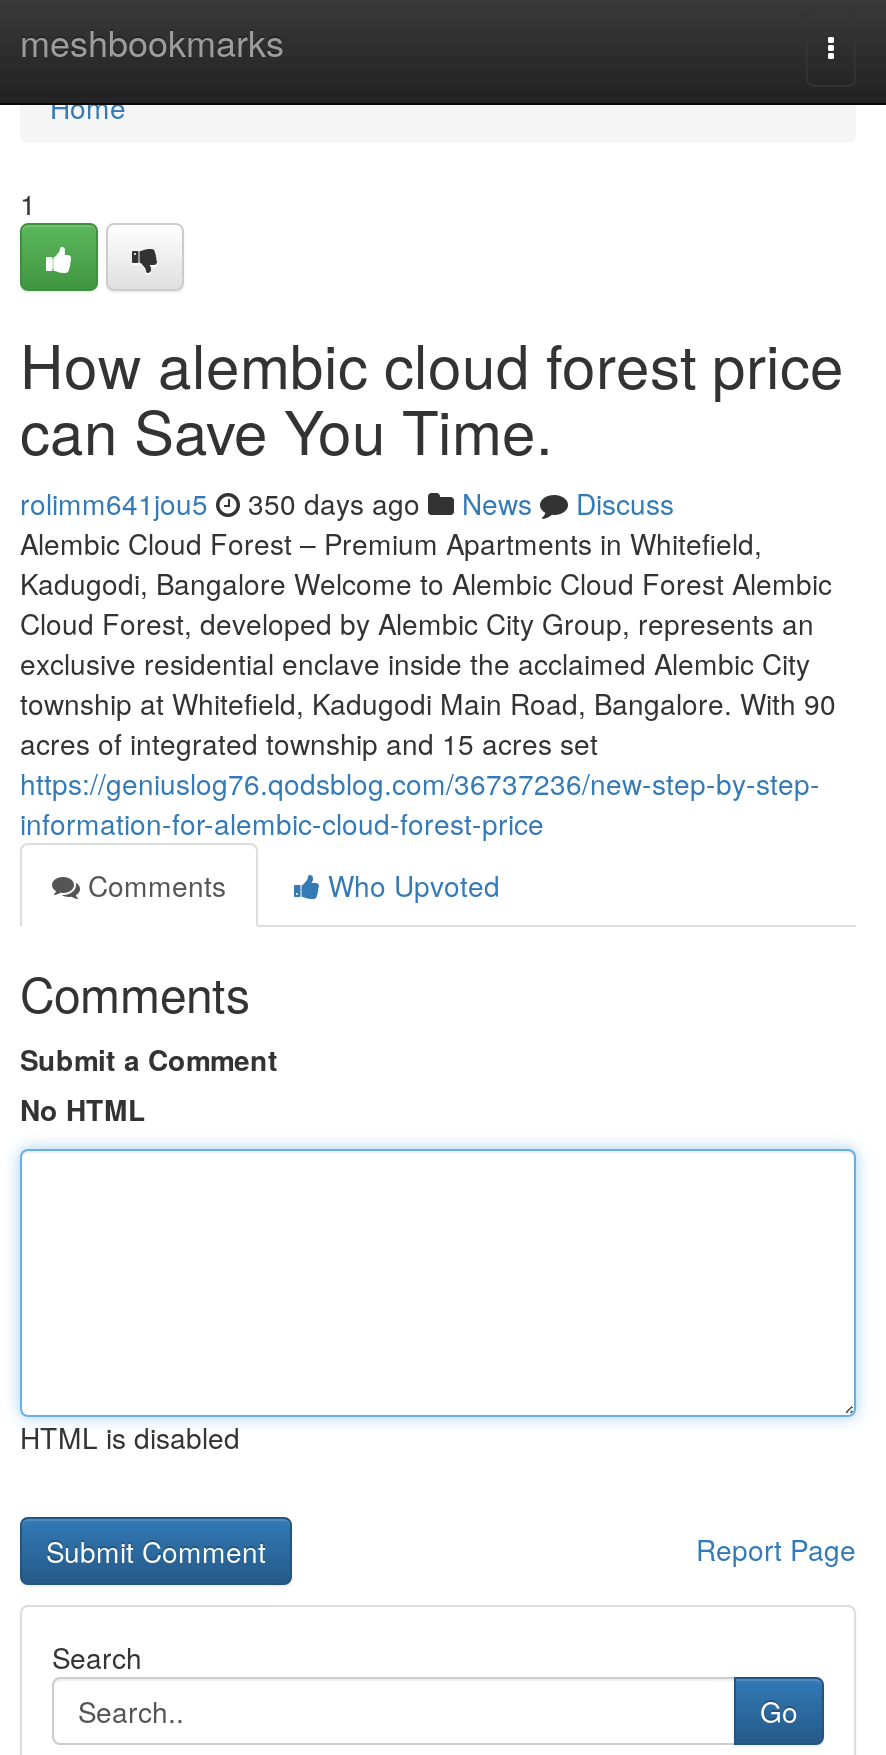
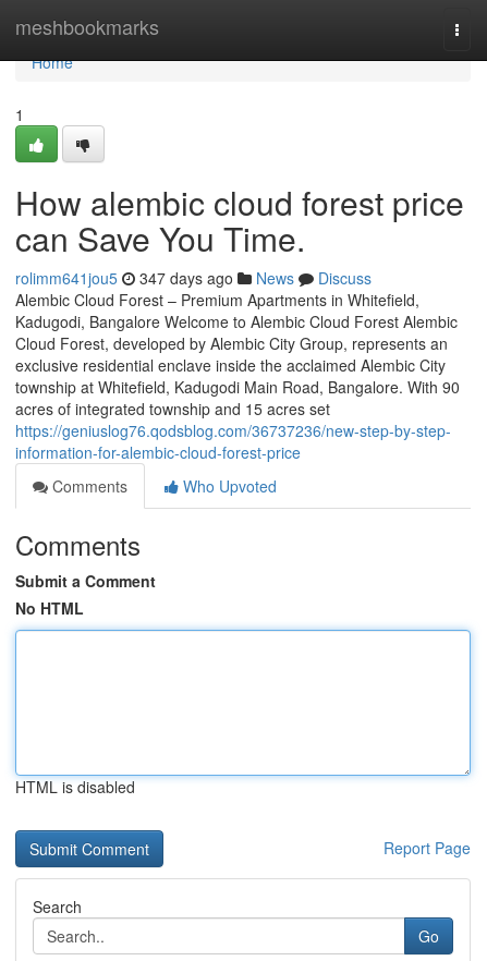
[20,483,674,523] rolimm641jou5 350 days ago News Discuss -> [15,267,372,289] rolimm641jou5 347 days ago News Discuss

